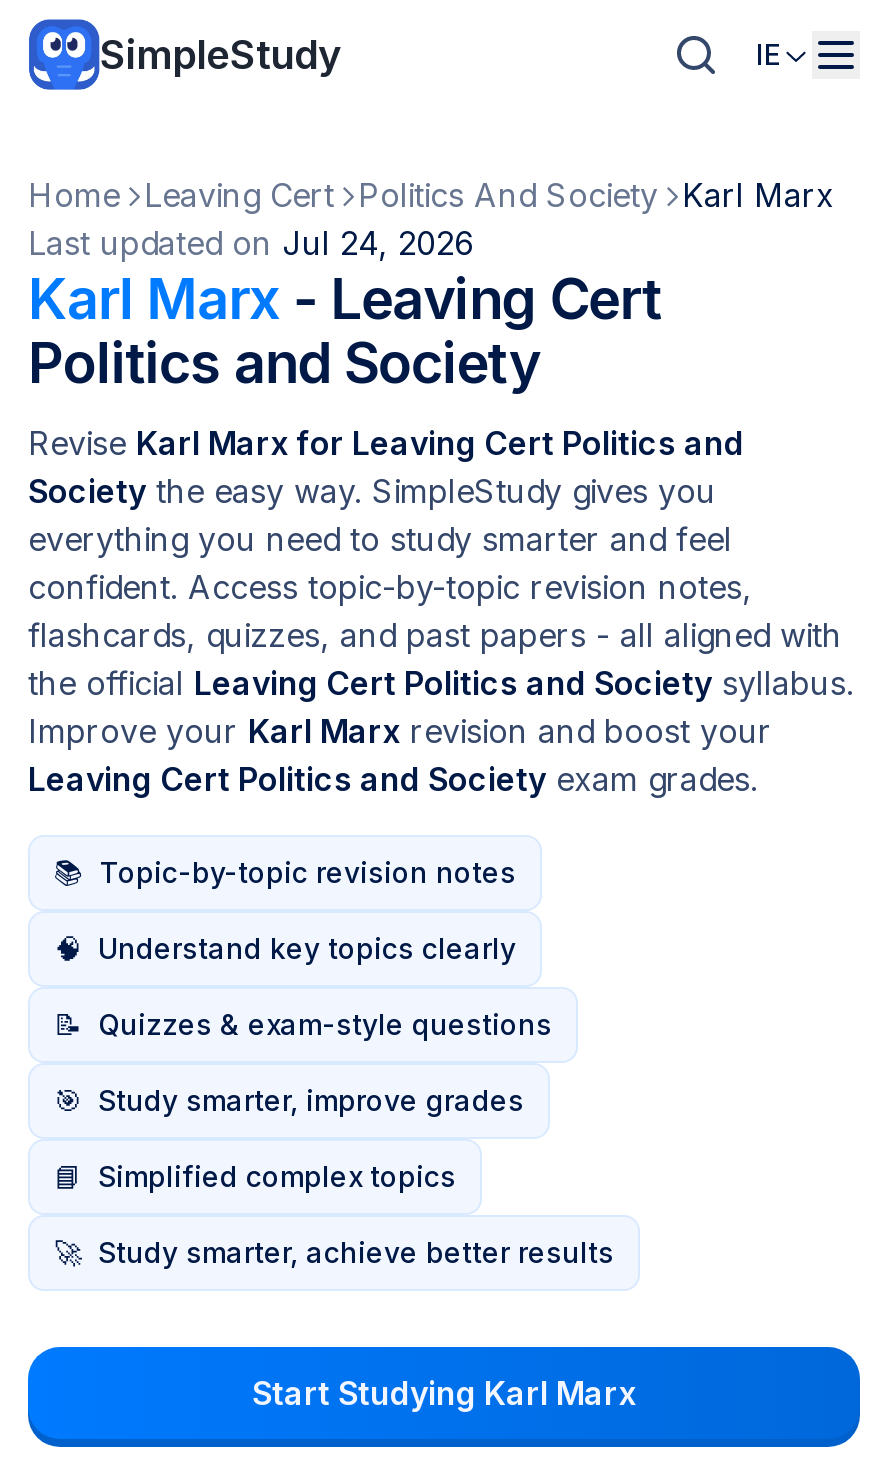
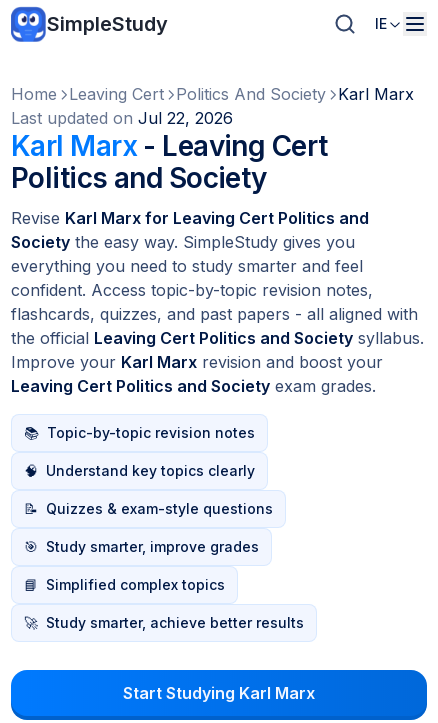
[28,223,474,263] Last updated on Jul 24, 2026 -> [11,108,233,128] Last updated on Jul 22, 2026

